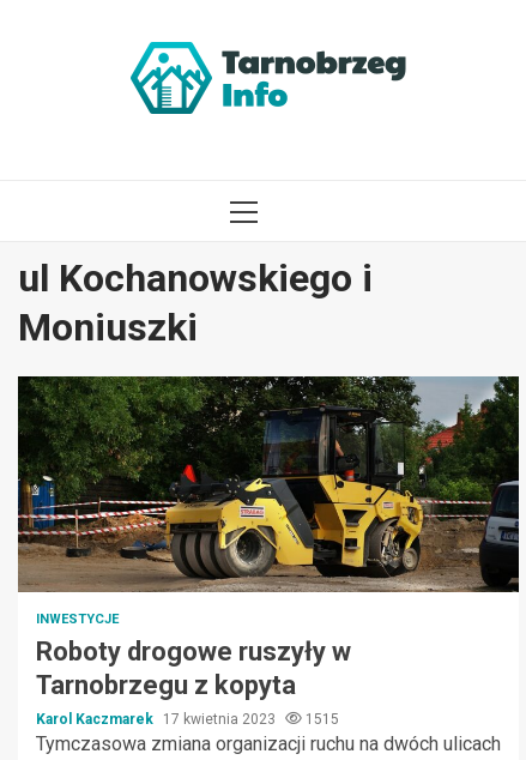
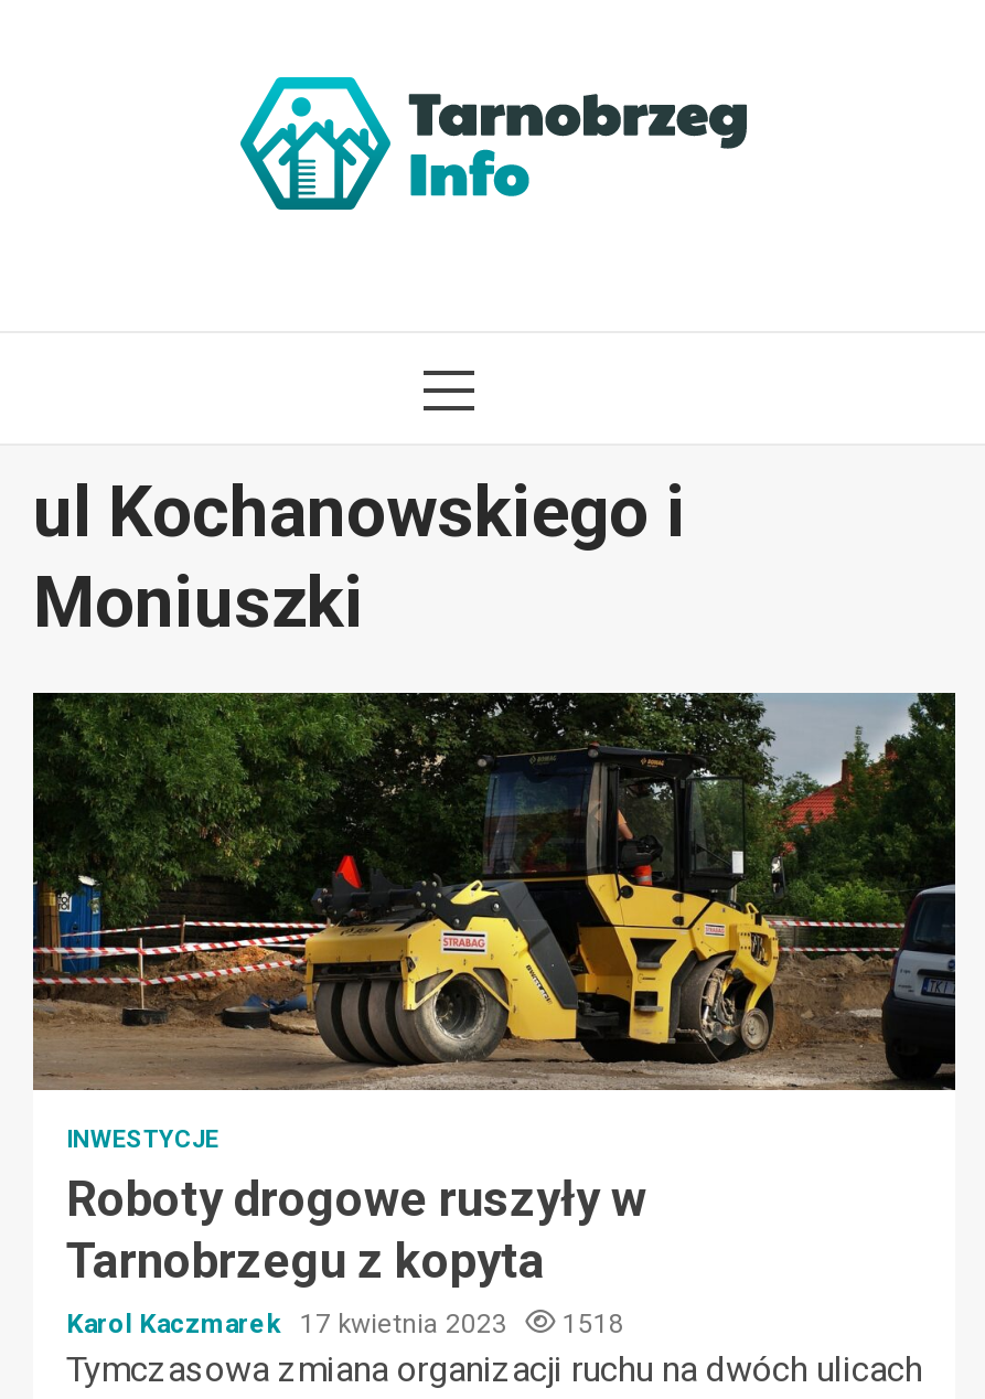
[36,711,339,728] Karol Kaczmarek 17 kwietnia 2023 1515 -> [66,1309,624,1339] Karol Kaczmarek 17 kwietnia 2023 1518

